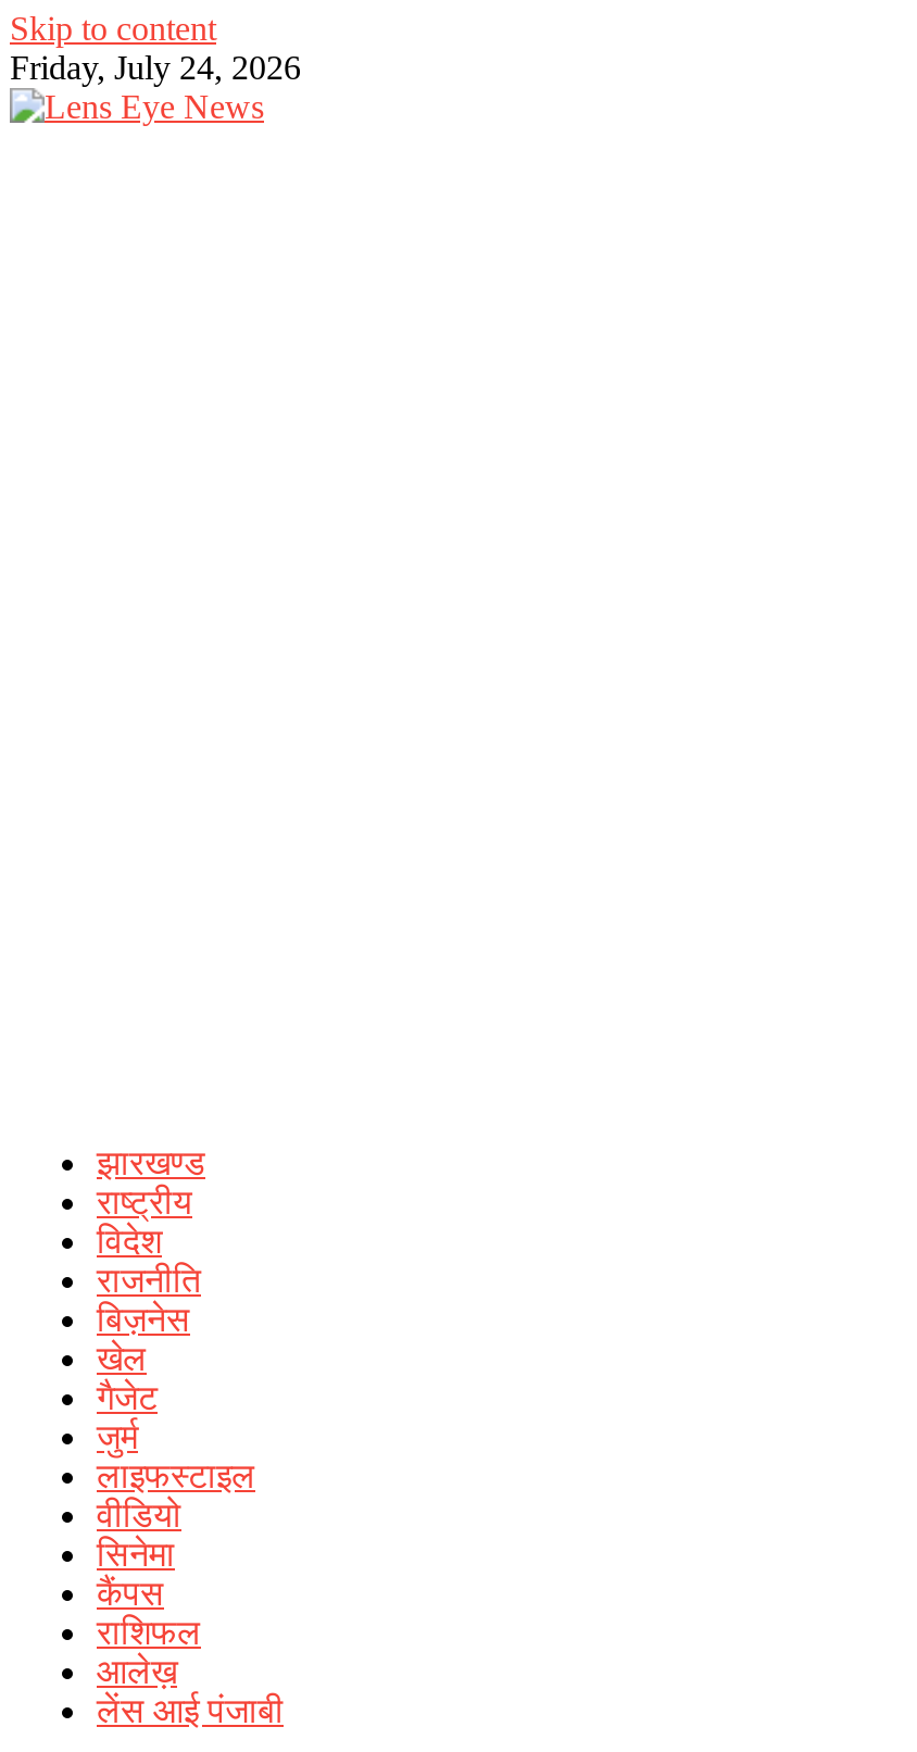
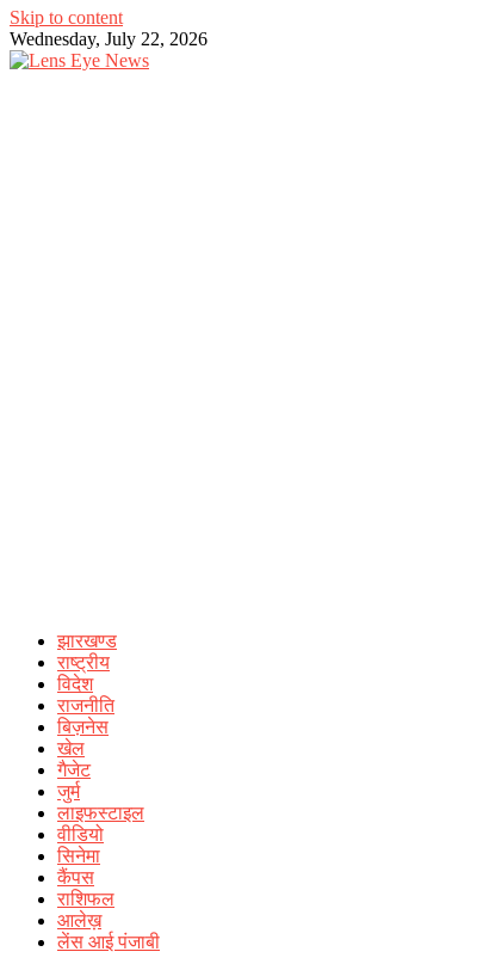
[10,49,301,86] Friday, July 24, 2026 -> [10,29,208,49] Wednesday, July 22, 2026

